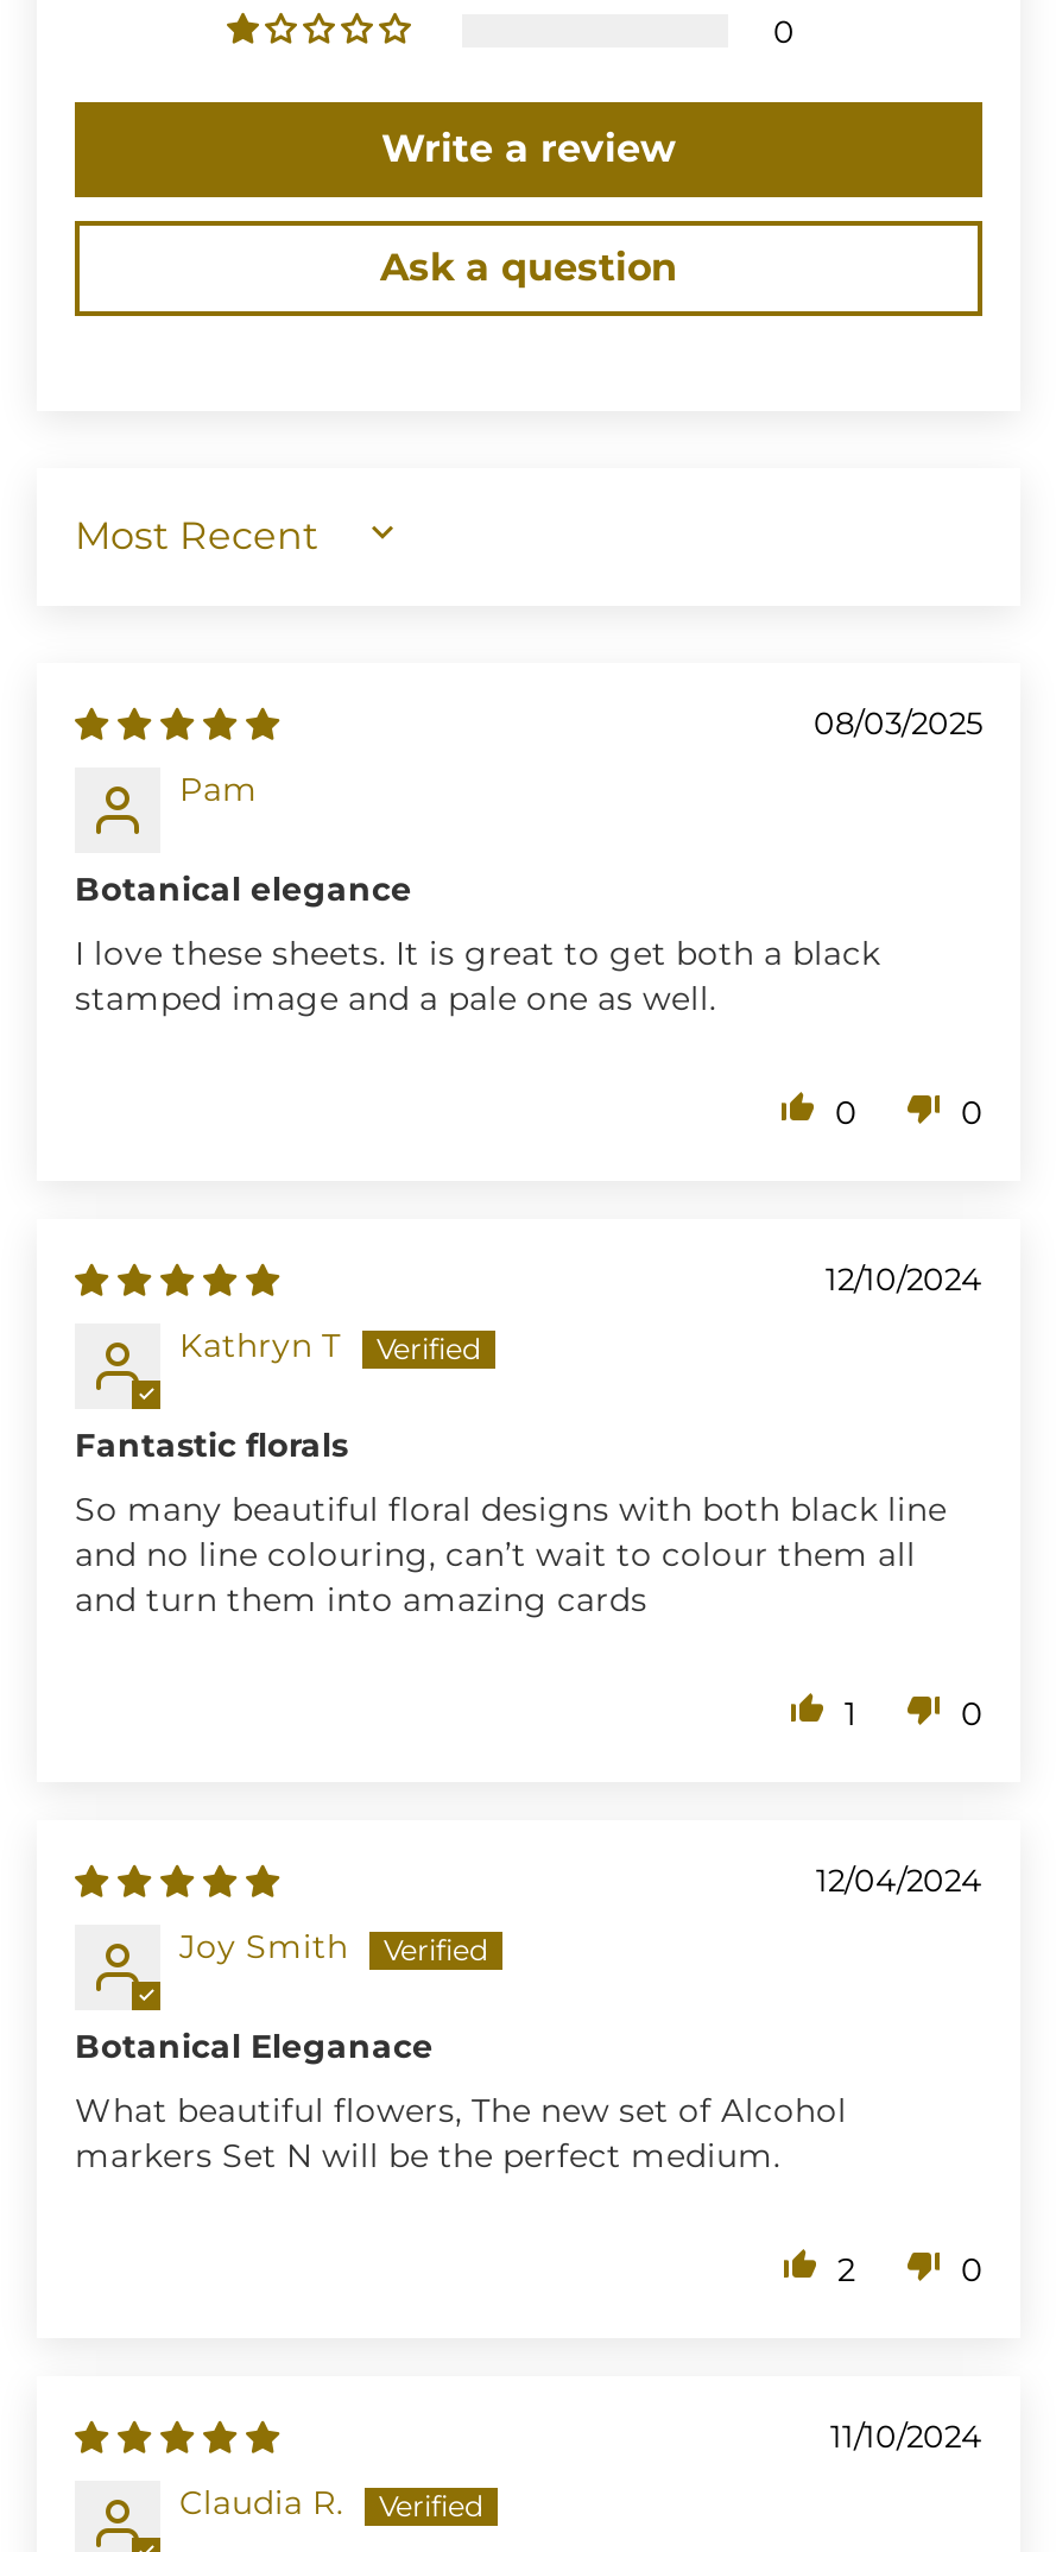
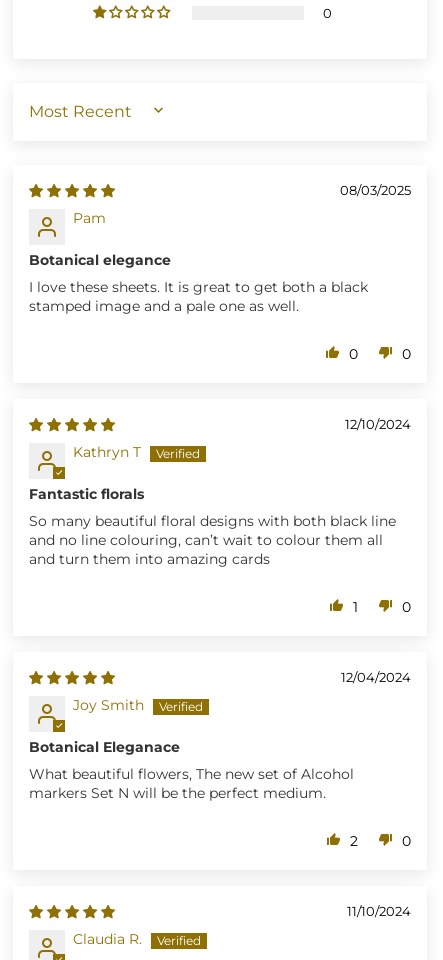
[380,125,677,289] Write a review | Ask a question -> none

